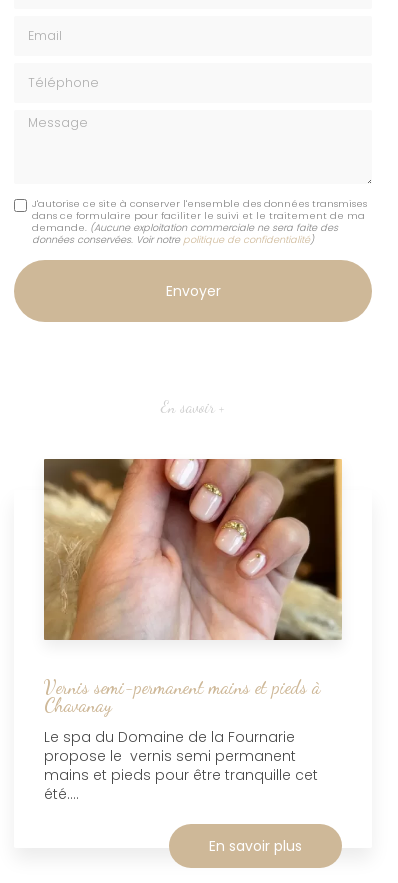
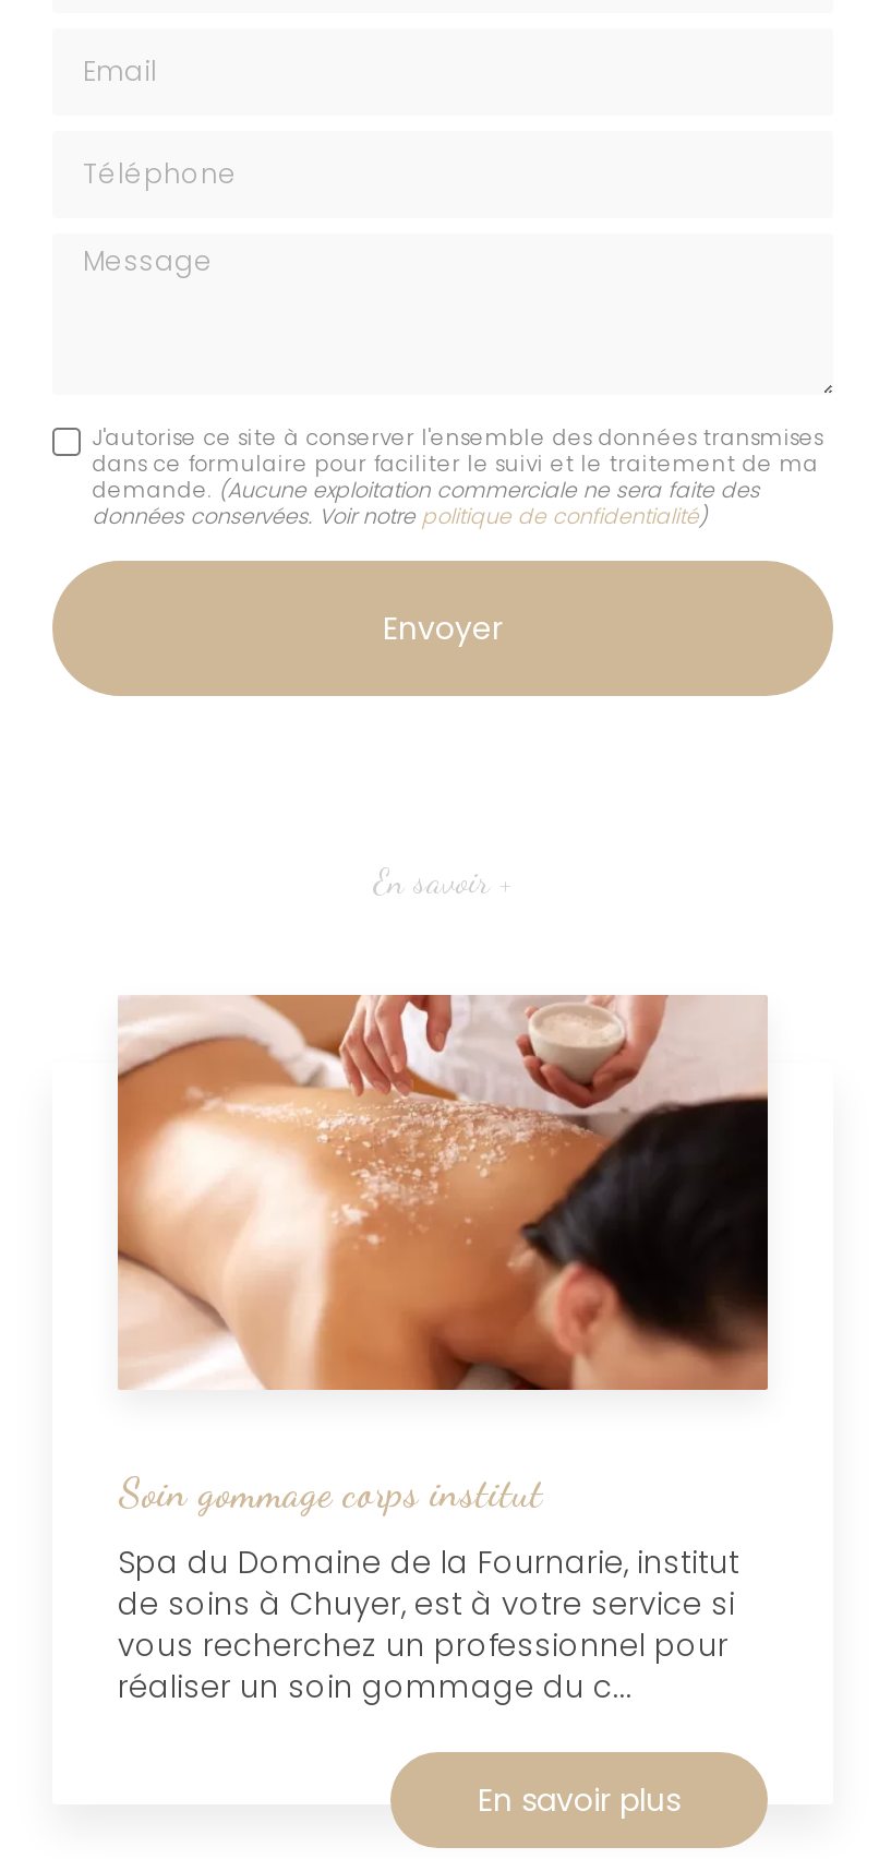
[43,458,342,716] [image] | Vernis semi-permanent mains et pieds à | Chavanay -> [118,993,770,1517] [image] | Soin gommage corps institut
[44,727,318,804] Le spa du Domaine de la Fournarie | propose le vernis semi permanent | mains et pieds pour être tranquille cet | été.... -> [118,1541,739,1709] Spa du Domaine de la Fournarie, institut | de soins à Chuyer, est à votre service si | vous recherchez un professionnel pour | réaliser un soin gommage du c...

